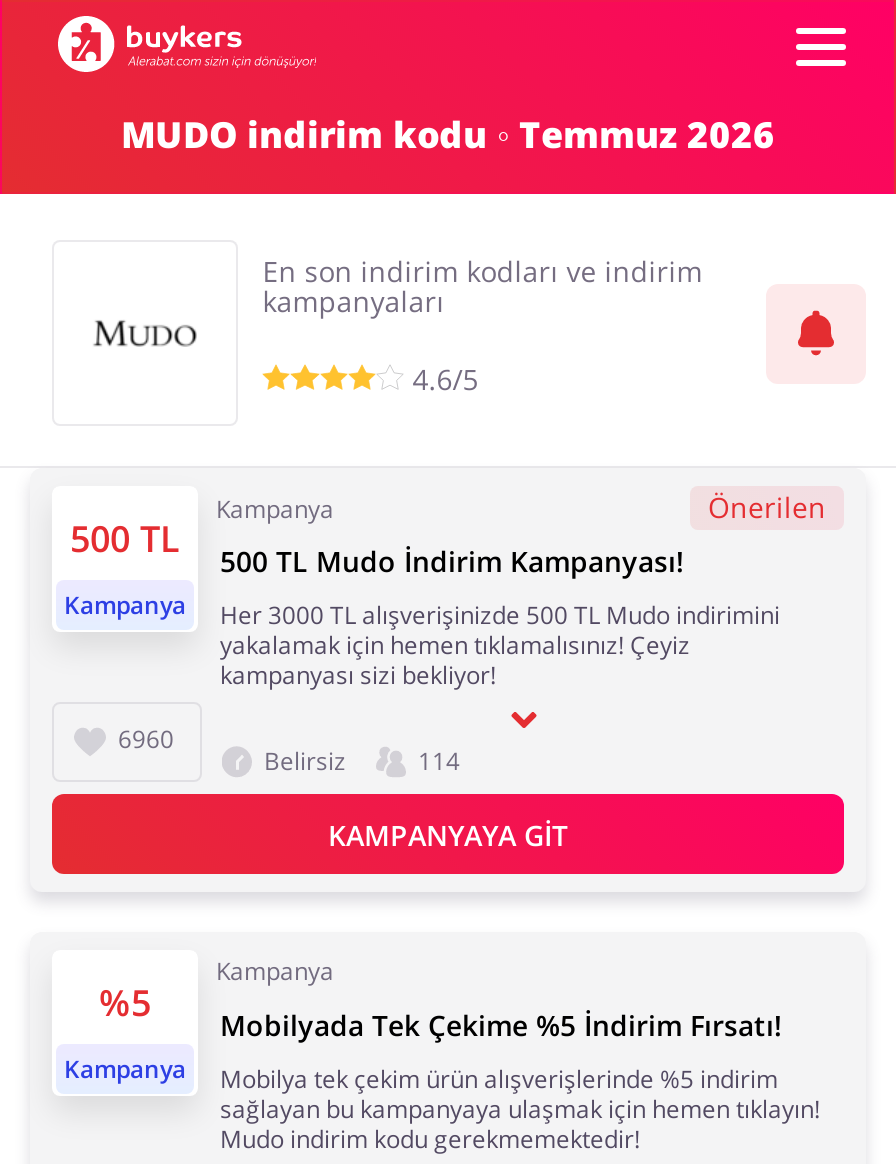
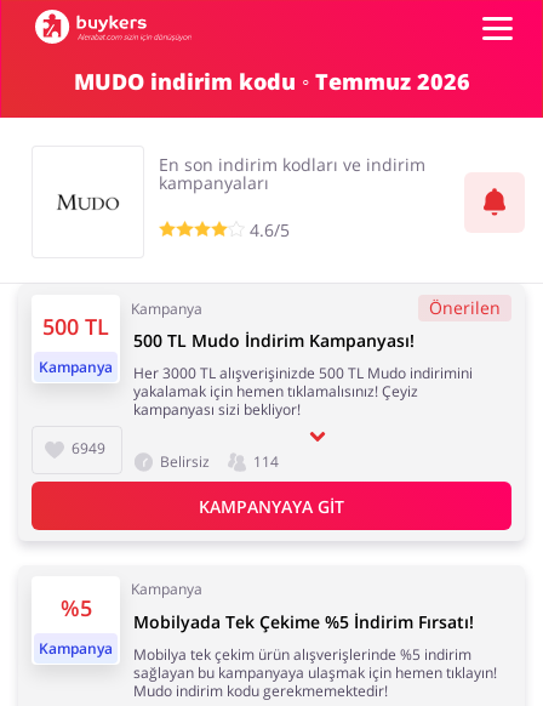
[118,722,174,756] 6960 -> [72,438,105,459] 6949

